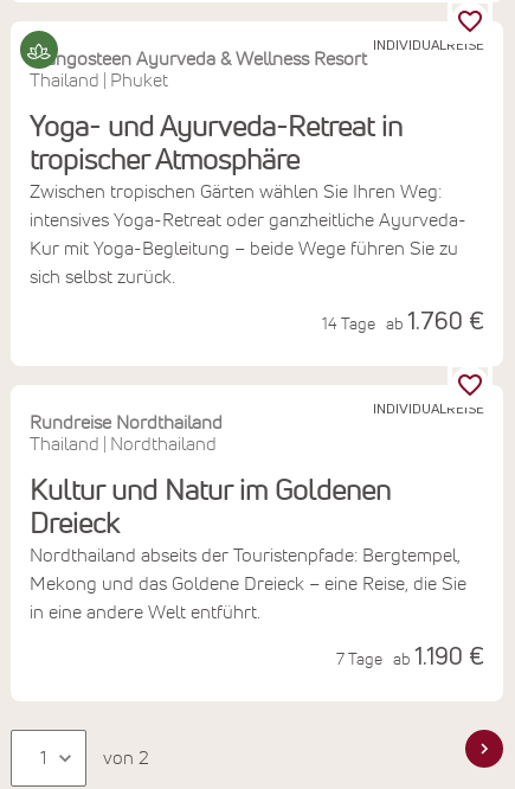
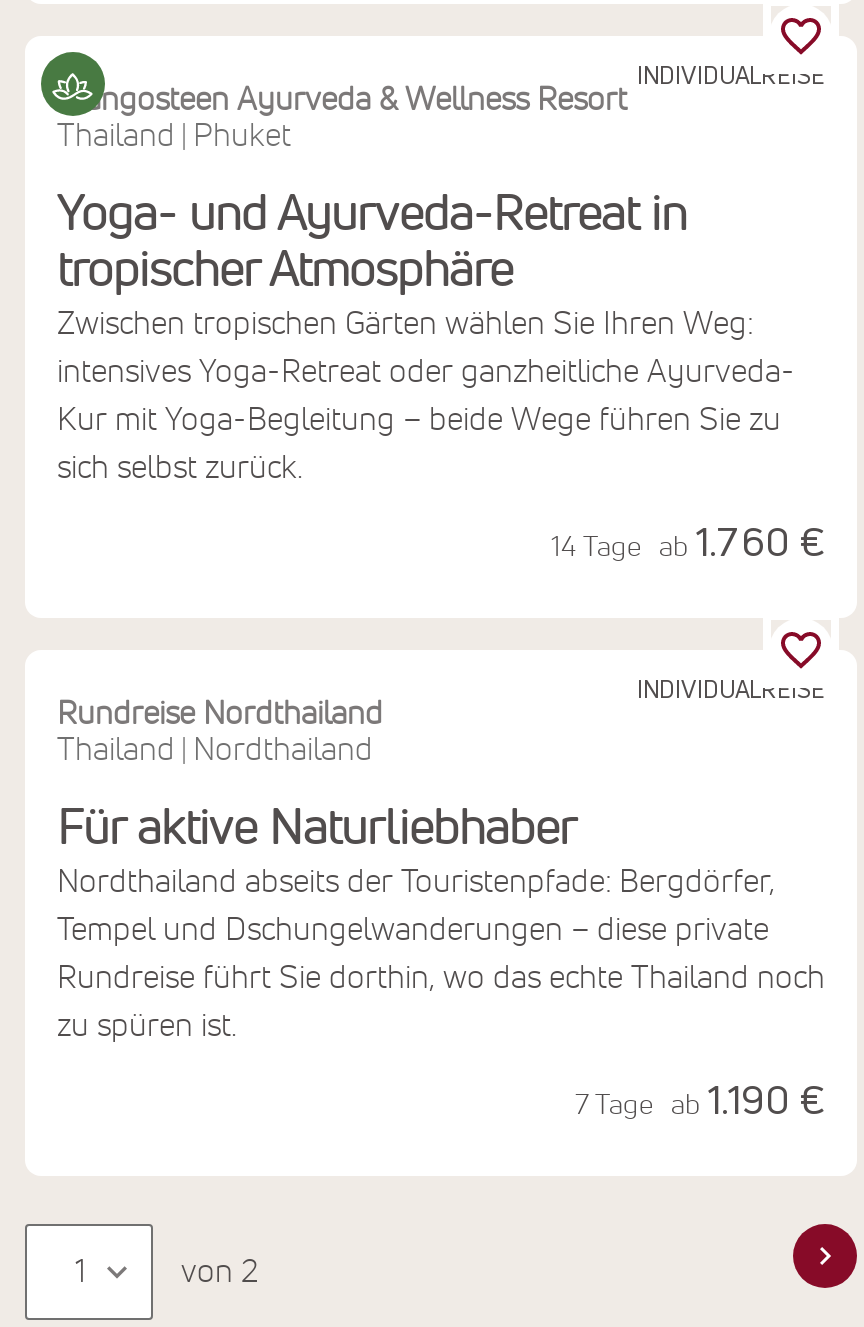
[30,478,466,622] Kultur und Natur im Goldenen | Dreieck | Nordthailand abseits der Touristenpfade: Bergtempel, | Mekong und das Goldene Dreieck – eine Reise, die Sie | in eine andere Welt entführt. -> [57,807,825,1043] Für aktive Naturliebhaber | Nordthailand abseits der Touristenpfade: Bergdörfer, | Tempel und Dschungelwanderungen – diese private | Rundreise führt Sie dorthin, wo das echte Thailand noch | zu spüren ist.

